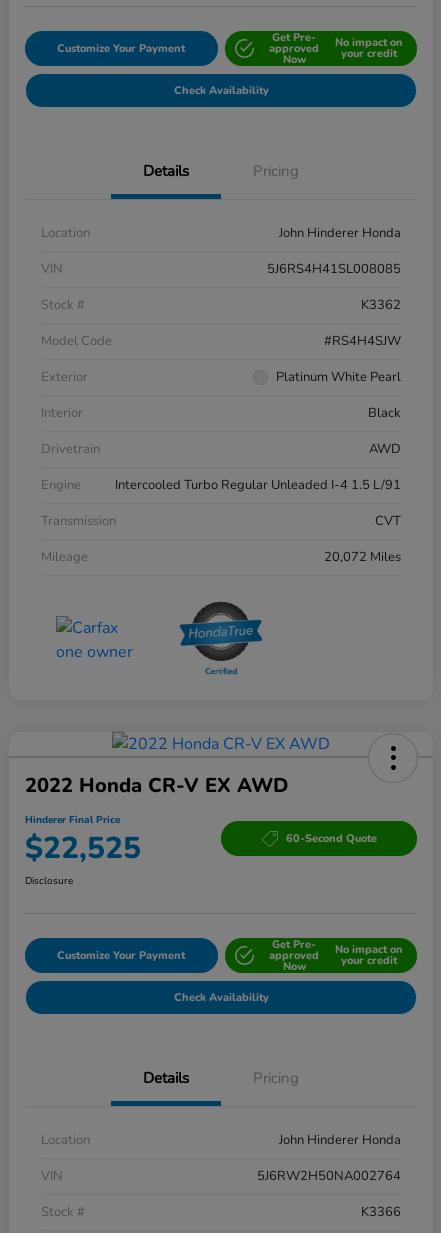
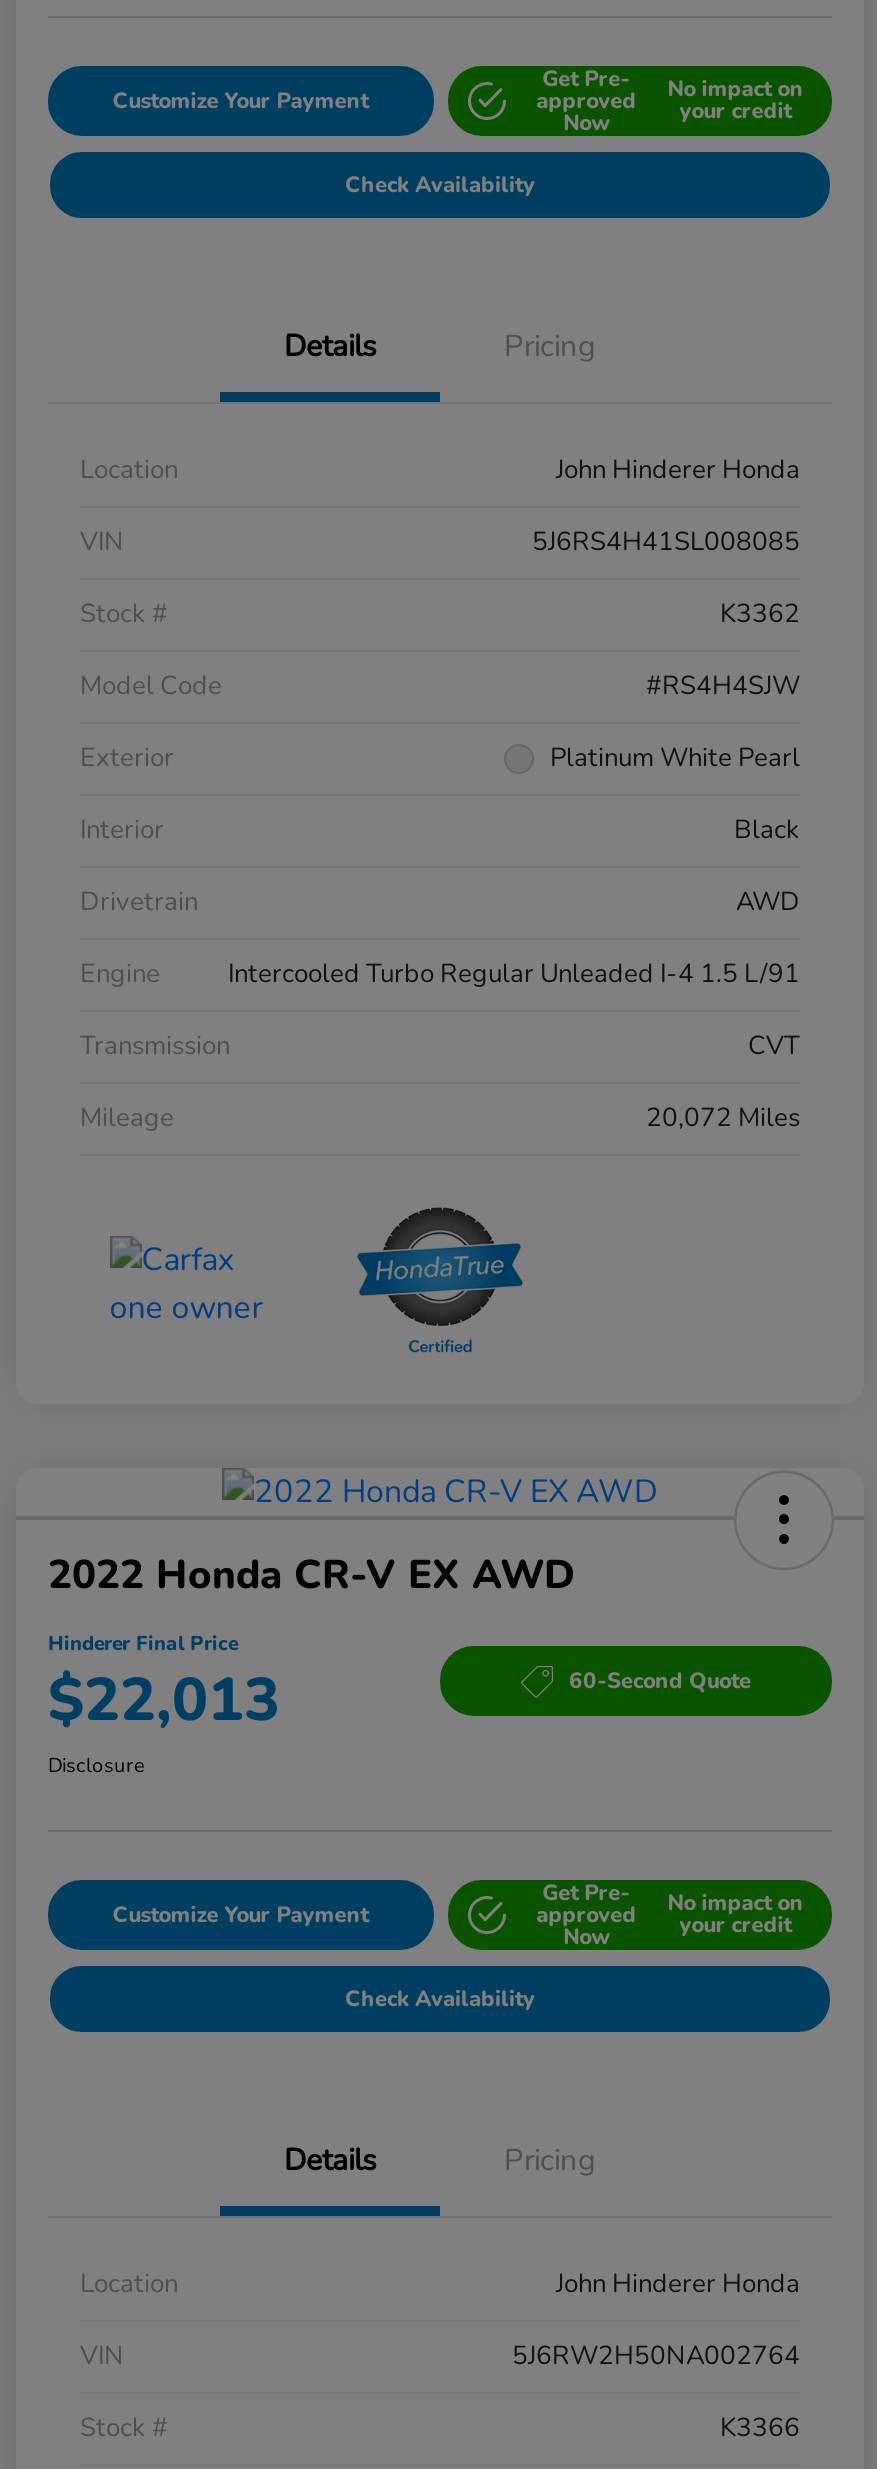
[25,828,141,869] $22,525 -> [48,1660,280,1742] $22,013

